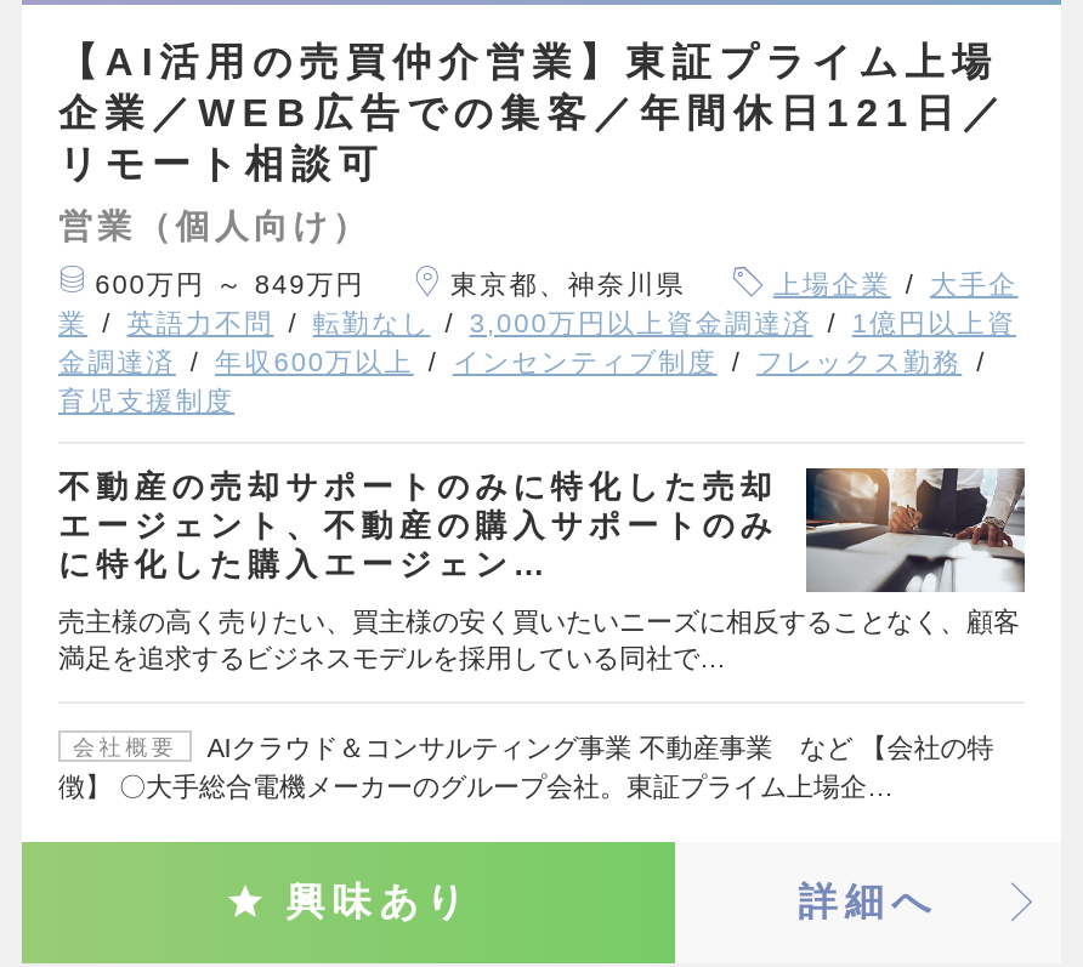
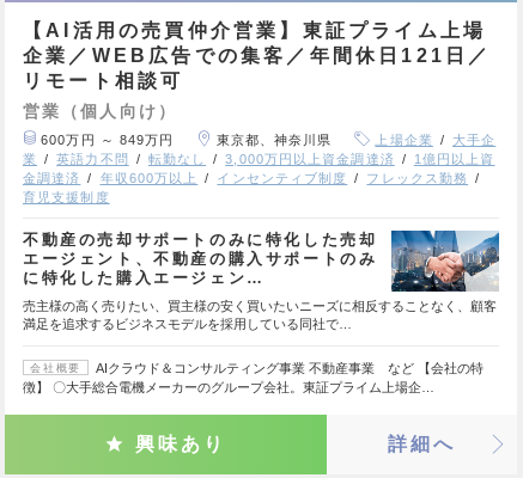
[804,466,1027,595] [image] -> [390,229,500,293] [image]

